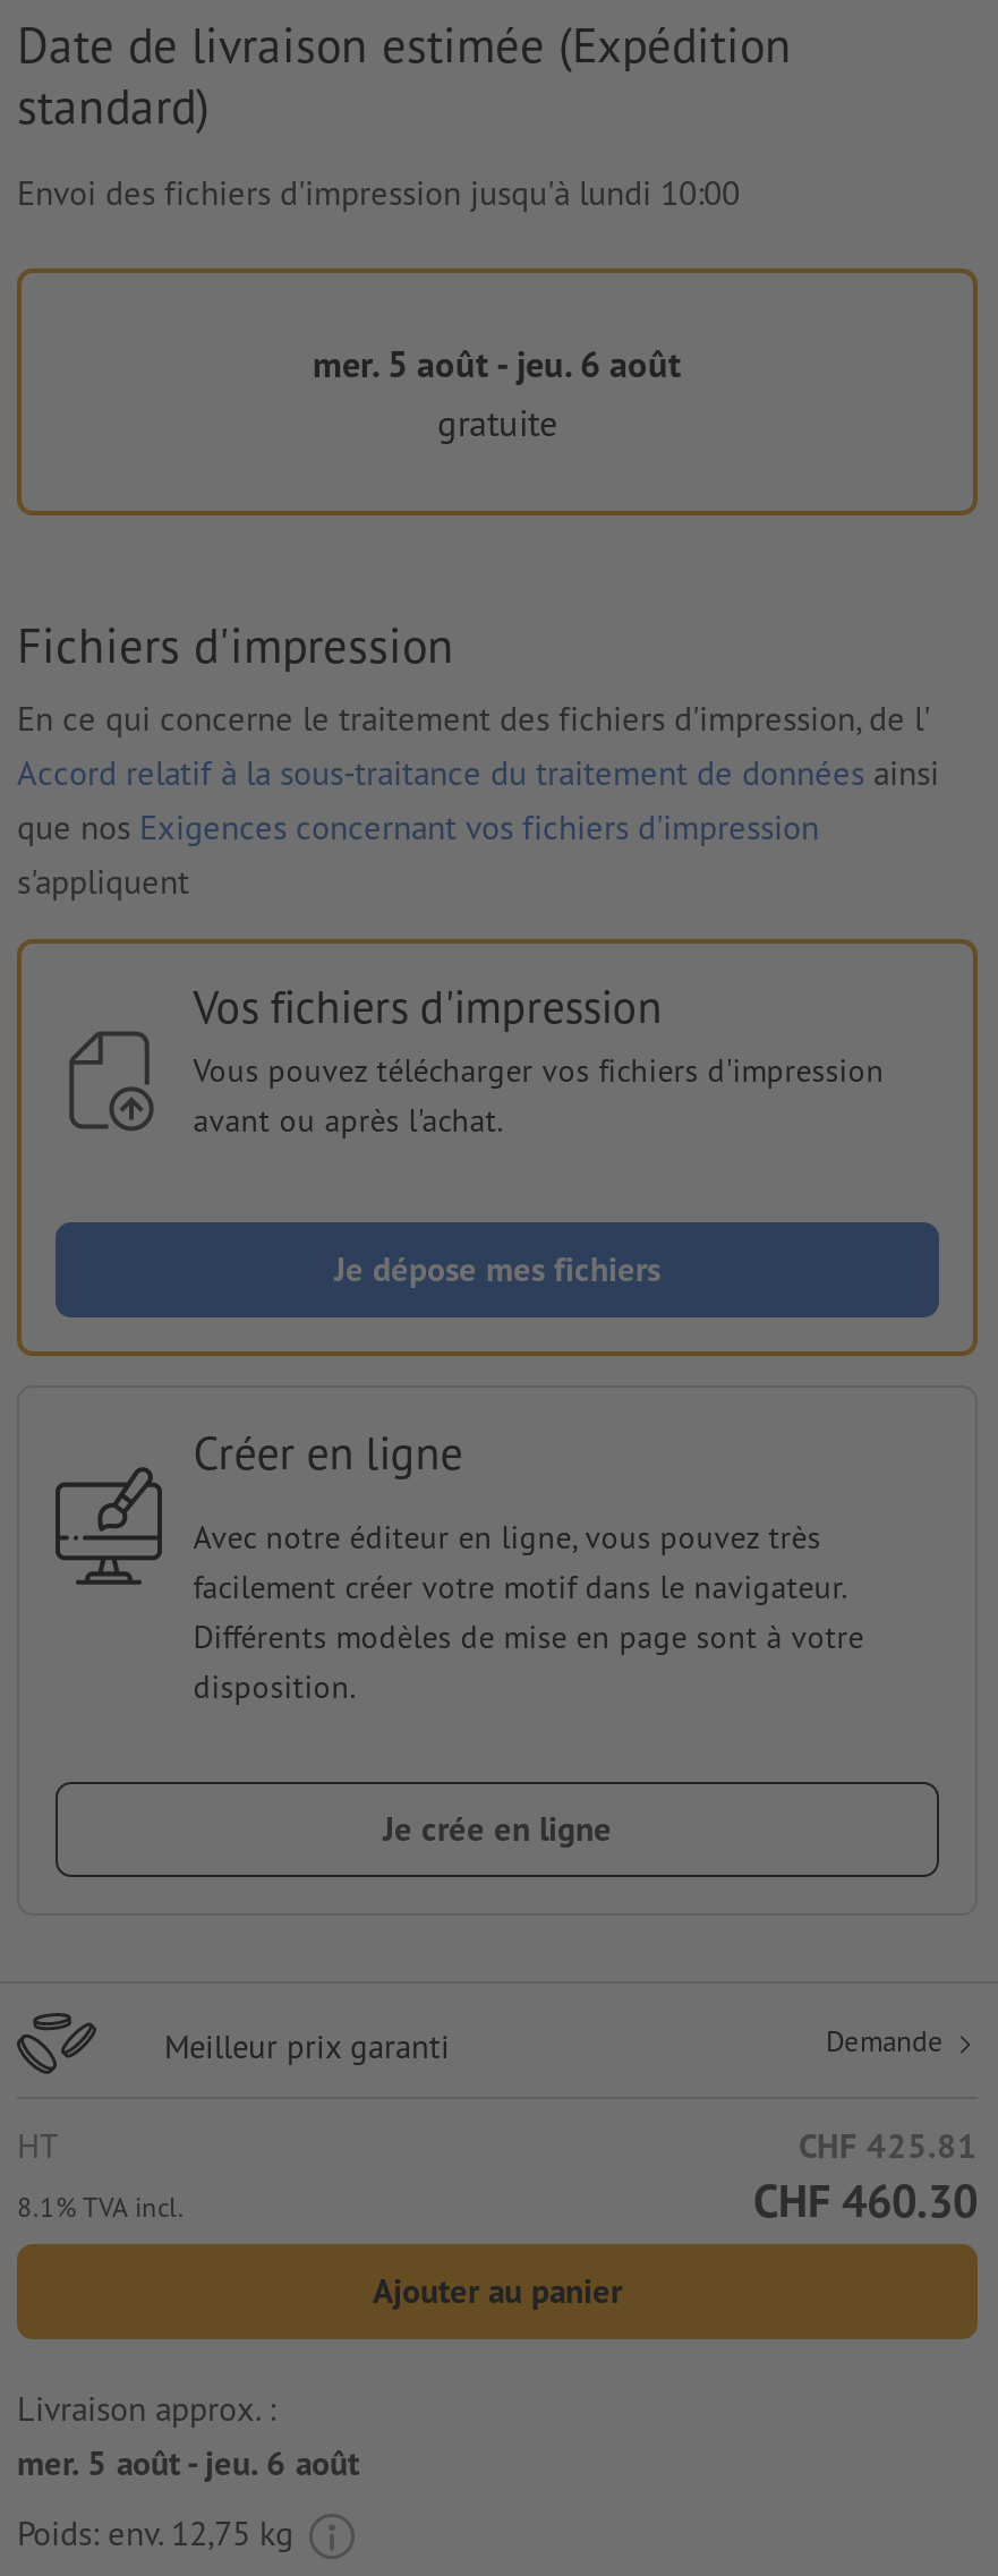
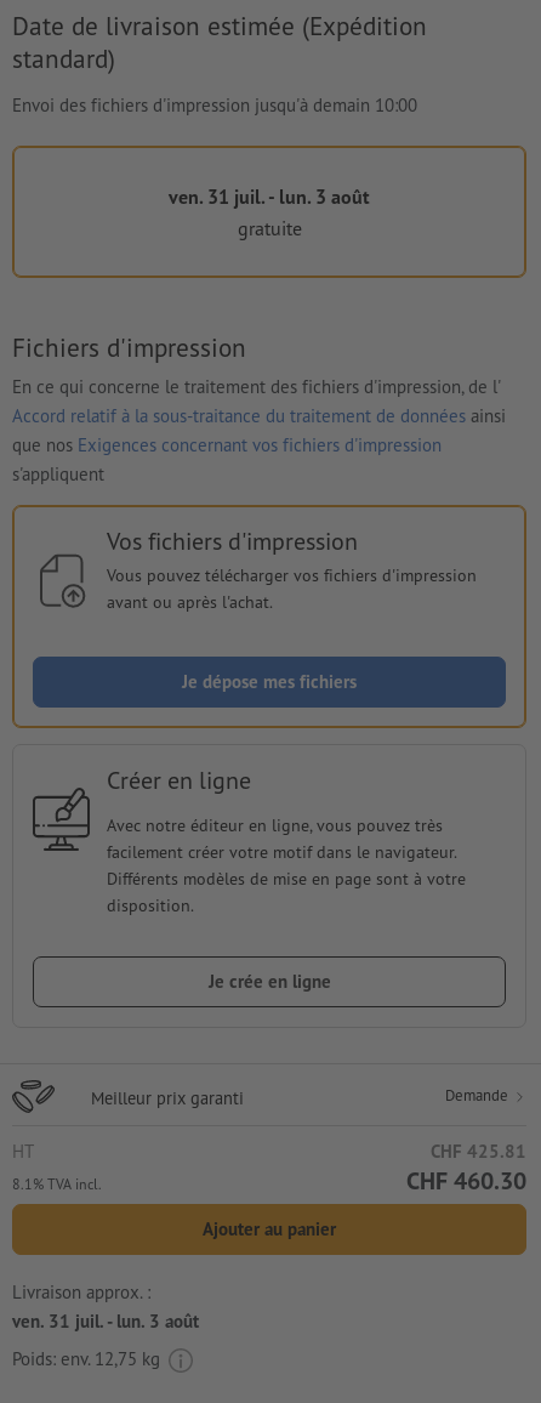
[17,171,740,214] Envoi des fichiers d'impression jusqu'à lundi 10:00 -> [12,93,417,116] Envoi des fichiers d'impression jusqu'à demain 10:00
[313,341,682,386] mer. 5 août - jeu. 6 août -> [169,184,370,209] ven. 31 juil. - lun. 3 août
[17,2442,359,2485] mer. 5 août - jeu. 6 août -> [12,1310,199,1333] ven. 31 juil. - lun. 3 août

